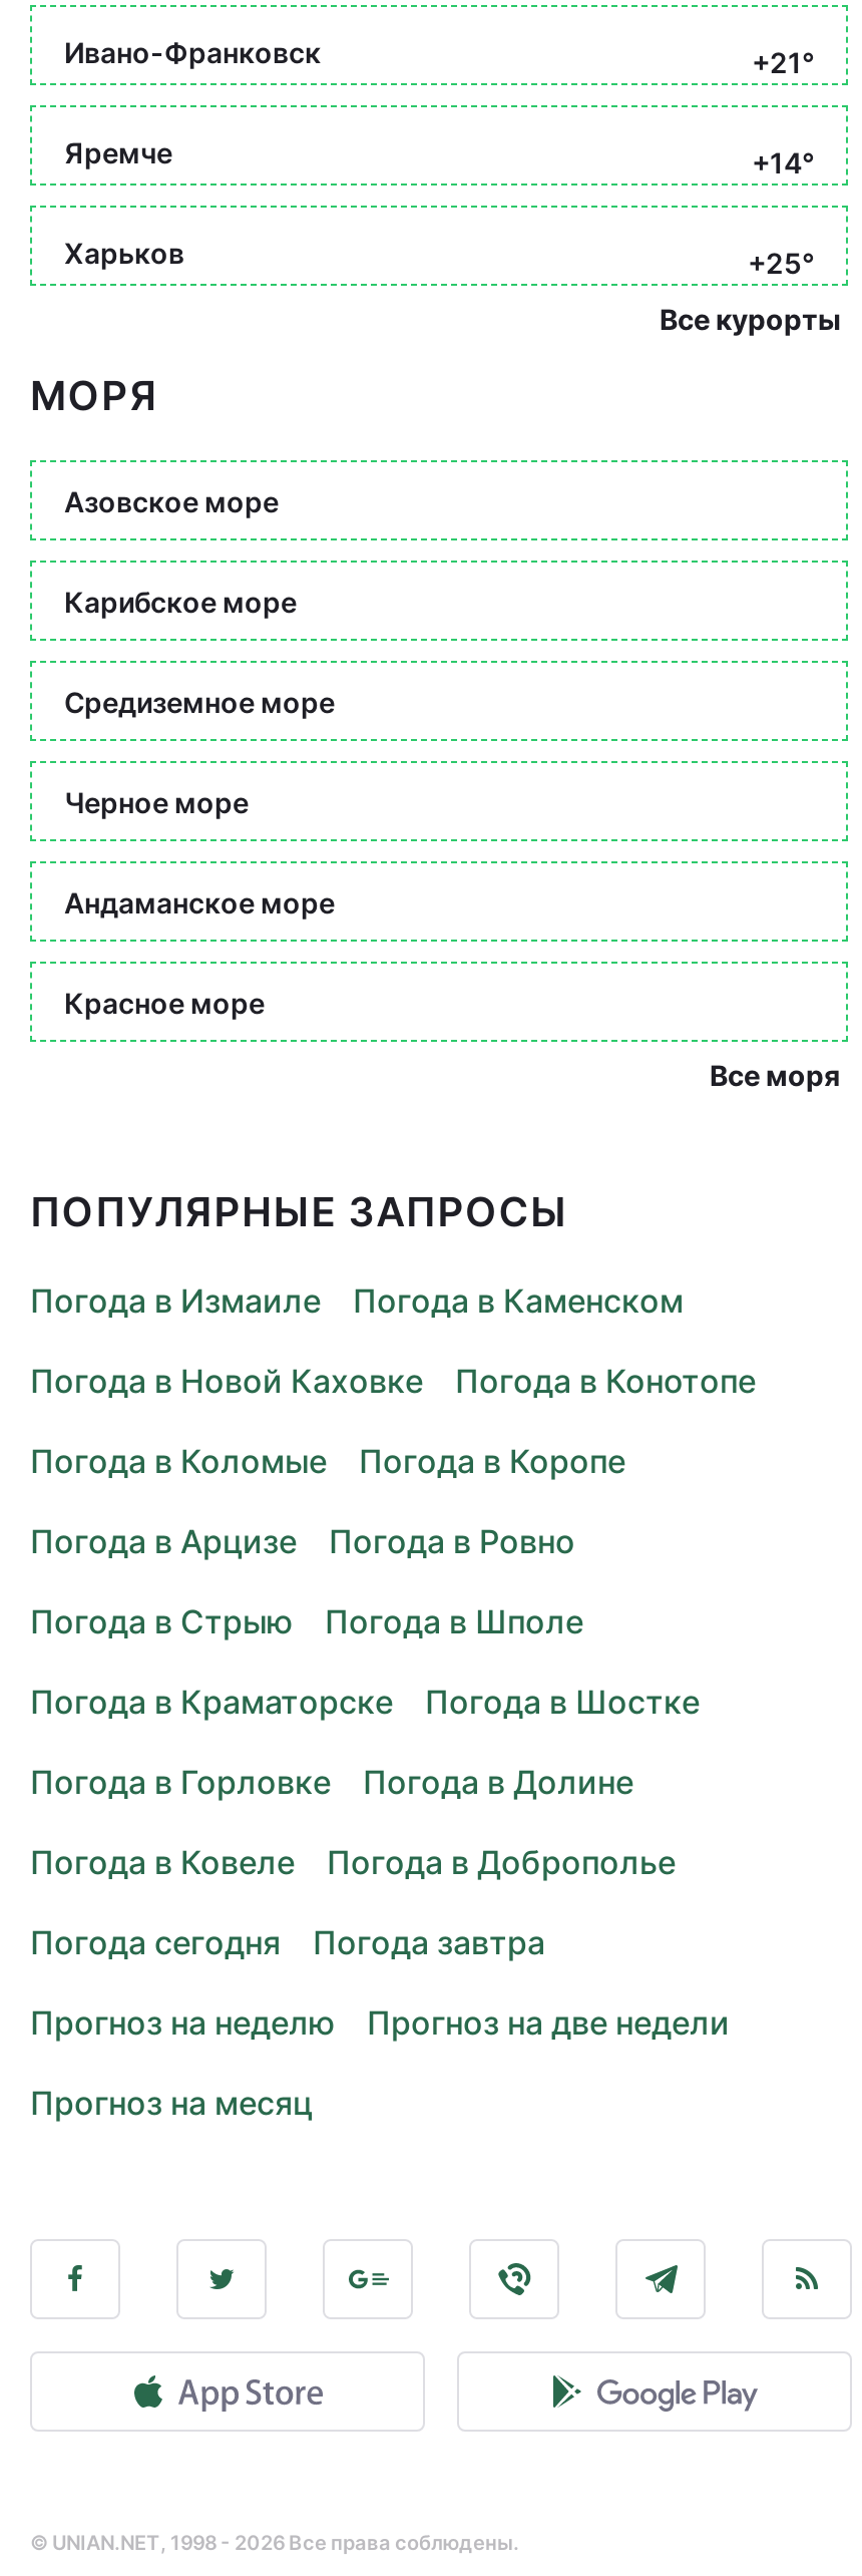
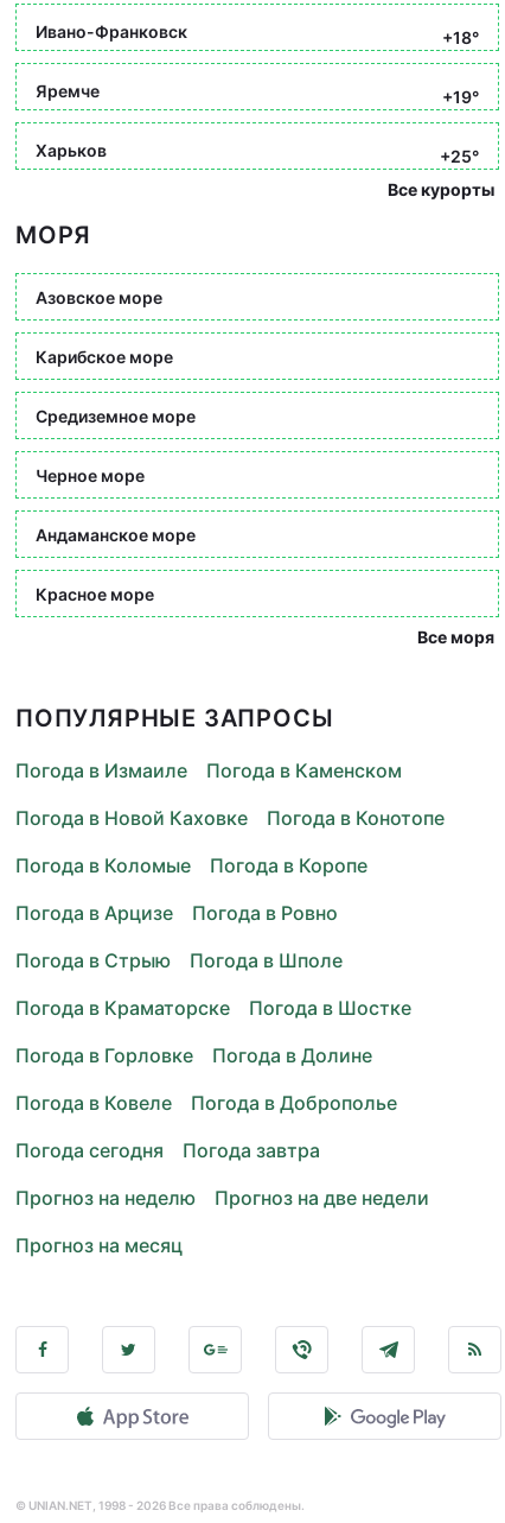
[752,45,814,79] +21° -> [442,27,479,47] +18°
[752,145,814,179] +14° -> [442,87,479,107] +19°

